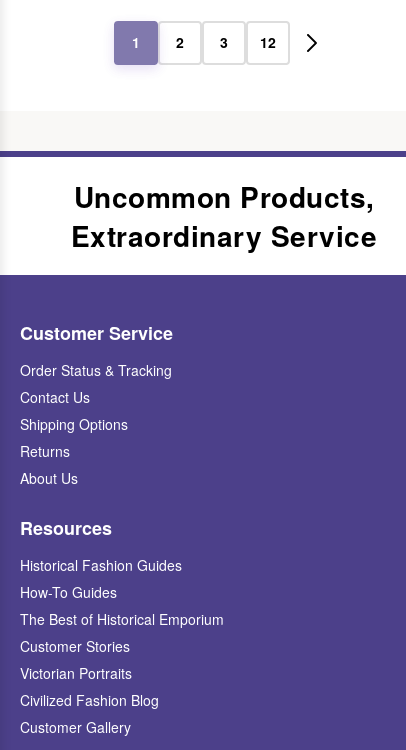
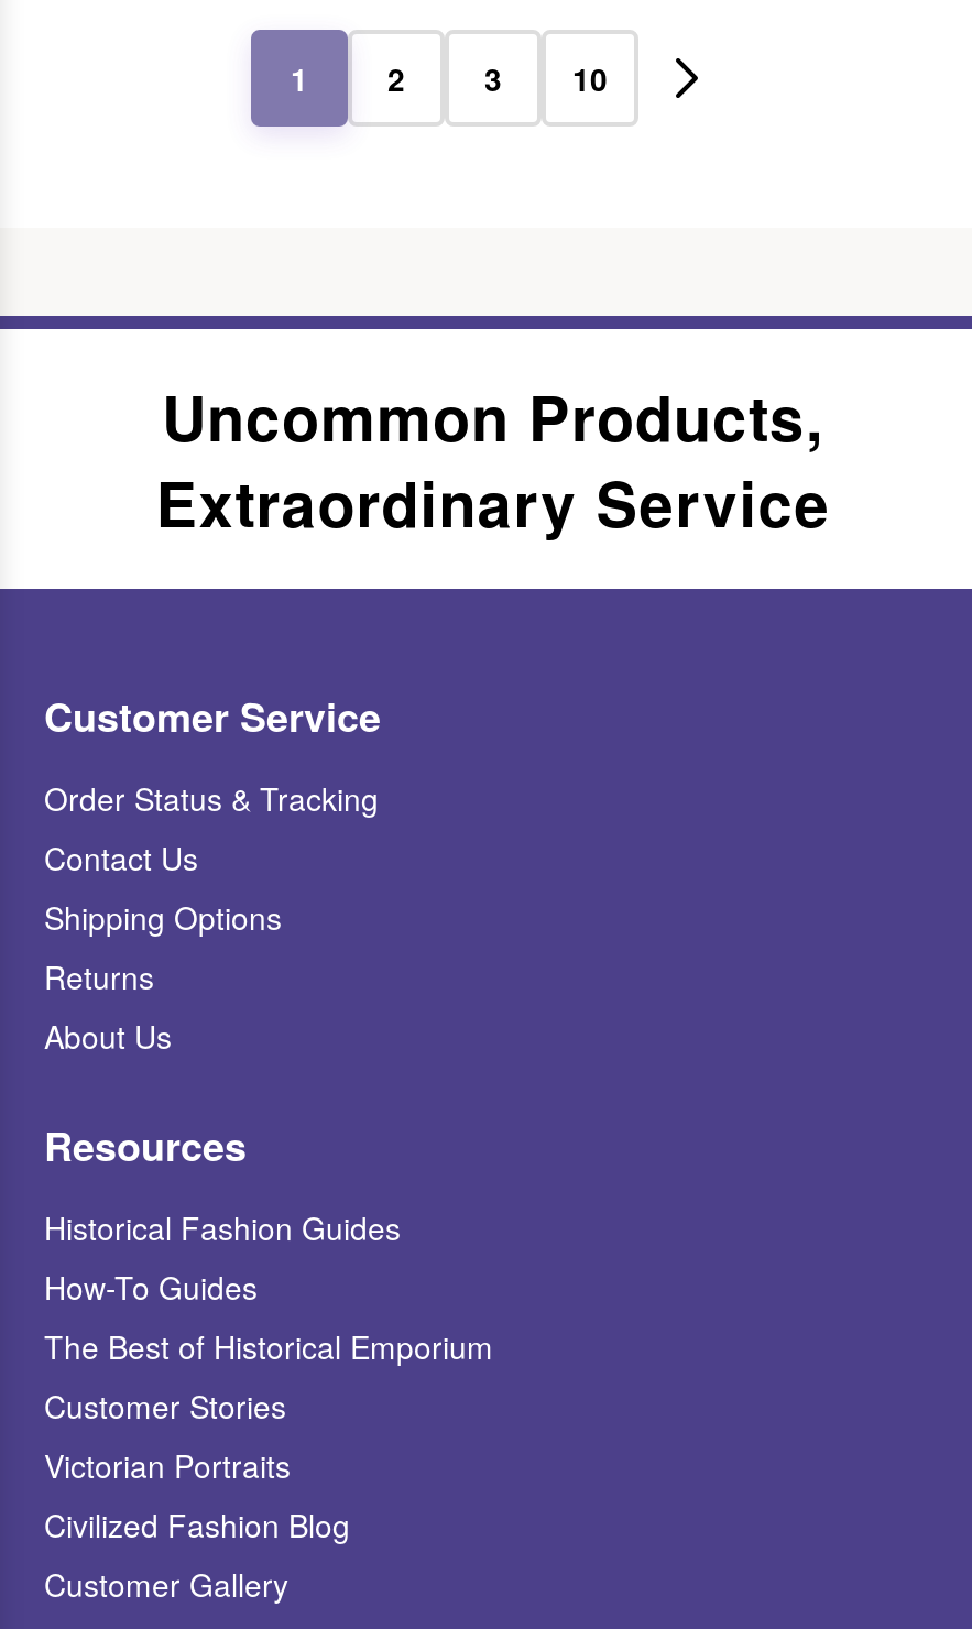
[132,32,276,52] 1 2 3 12 -> [291,56,608,100] 1 2 3 10

